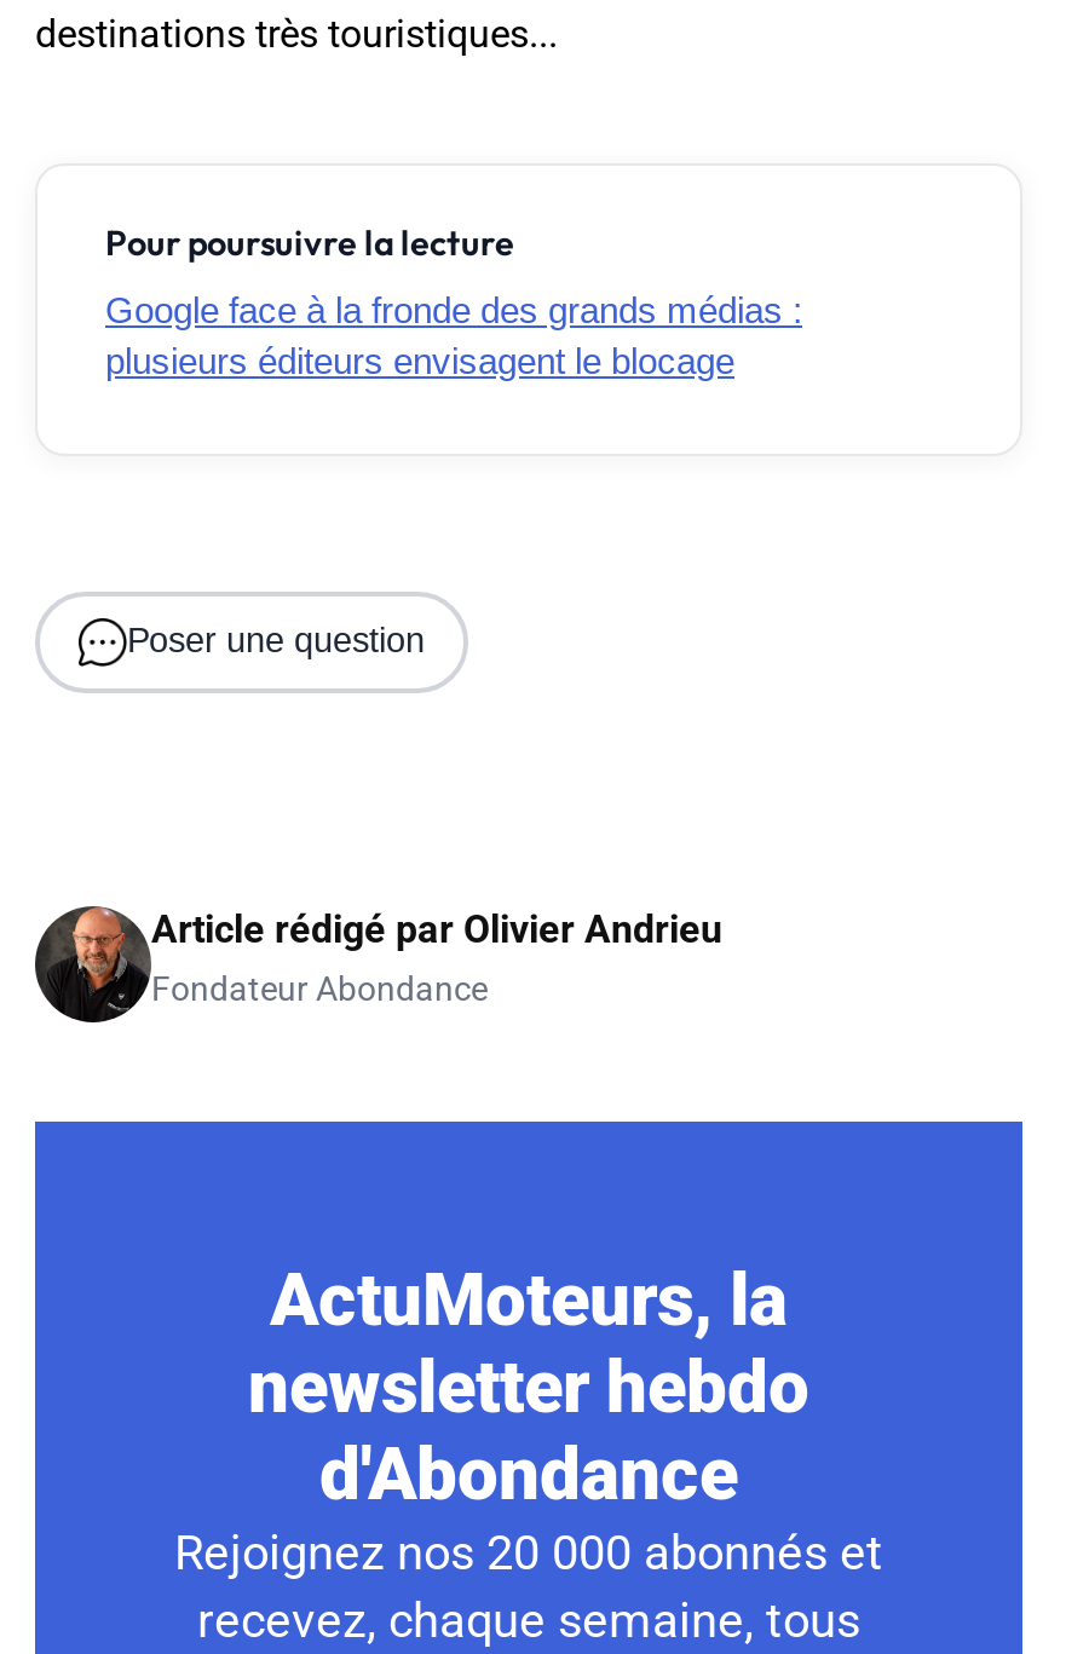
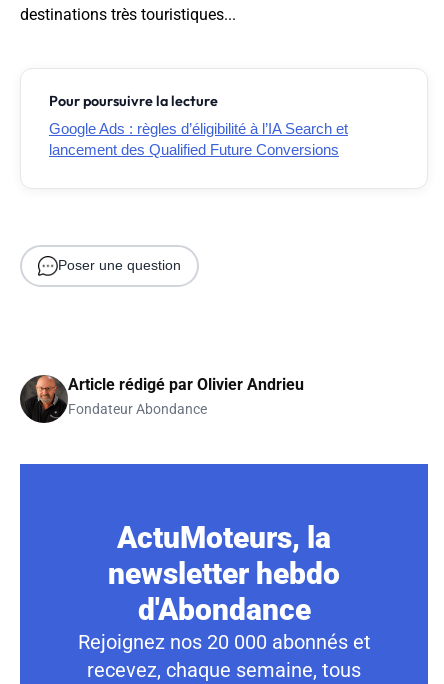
[105,290,802,382] Google face à la fronde des grands médias : | plusieurs éditeurs envisagent le blocage -> [49,120,348,158] Google Ads : règles d’éligibilité à l’IA Search et | lancement des Qualified Future Conversions

